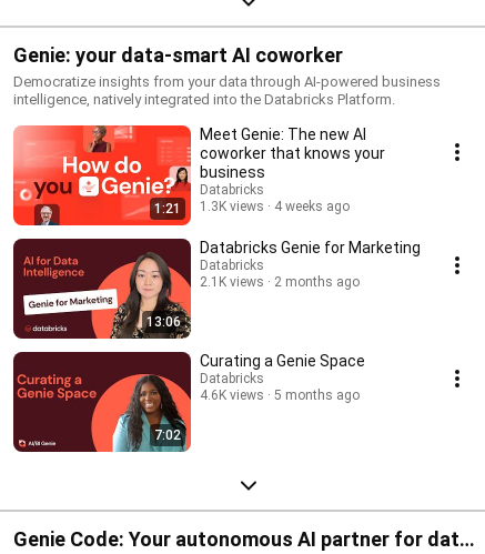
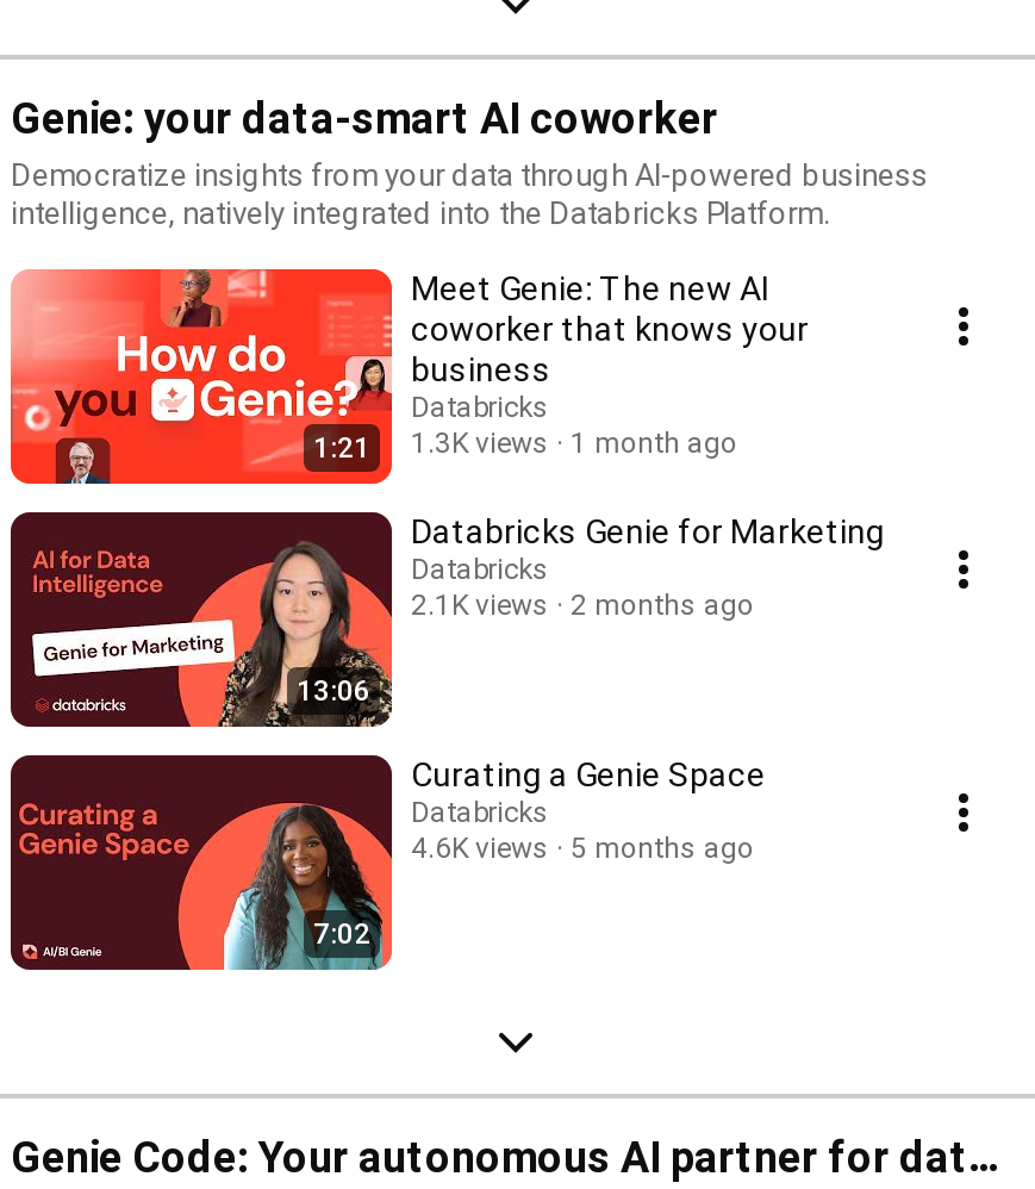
[154,198,350,216] 1:21 1.3K views 4 weeks ago -> [313,425,737,463] 1:21 1.3K views 1 month ago

